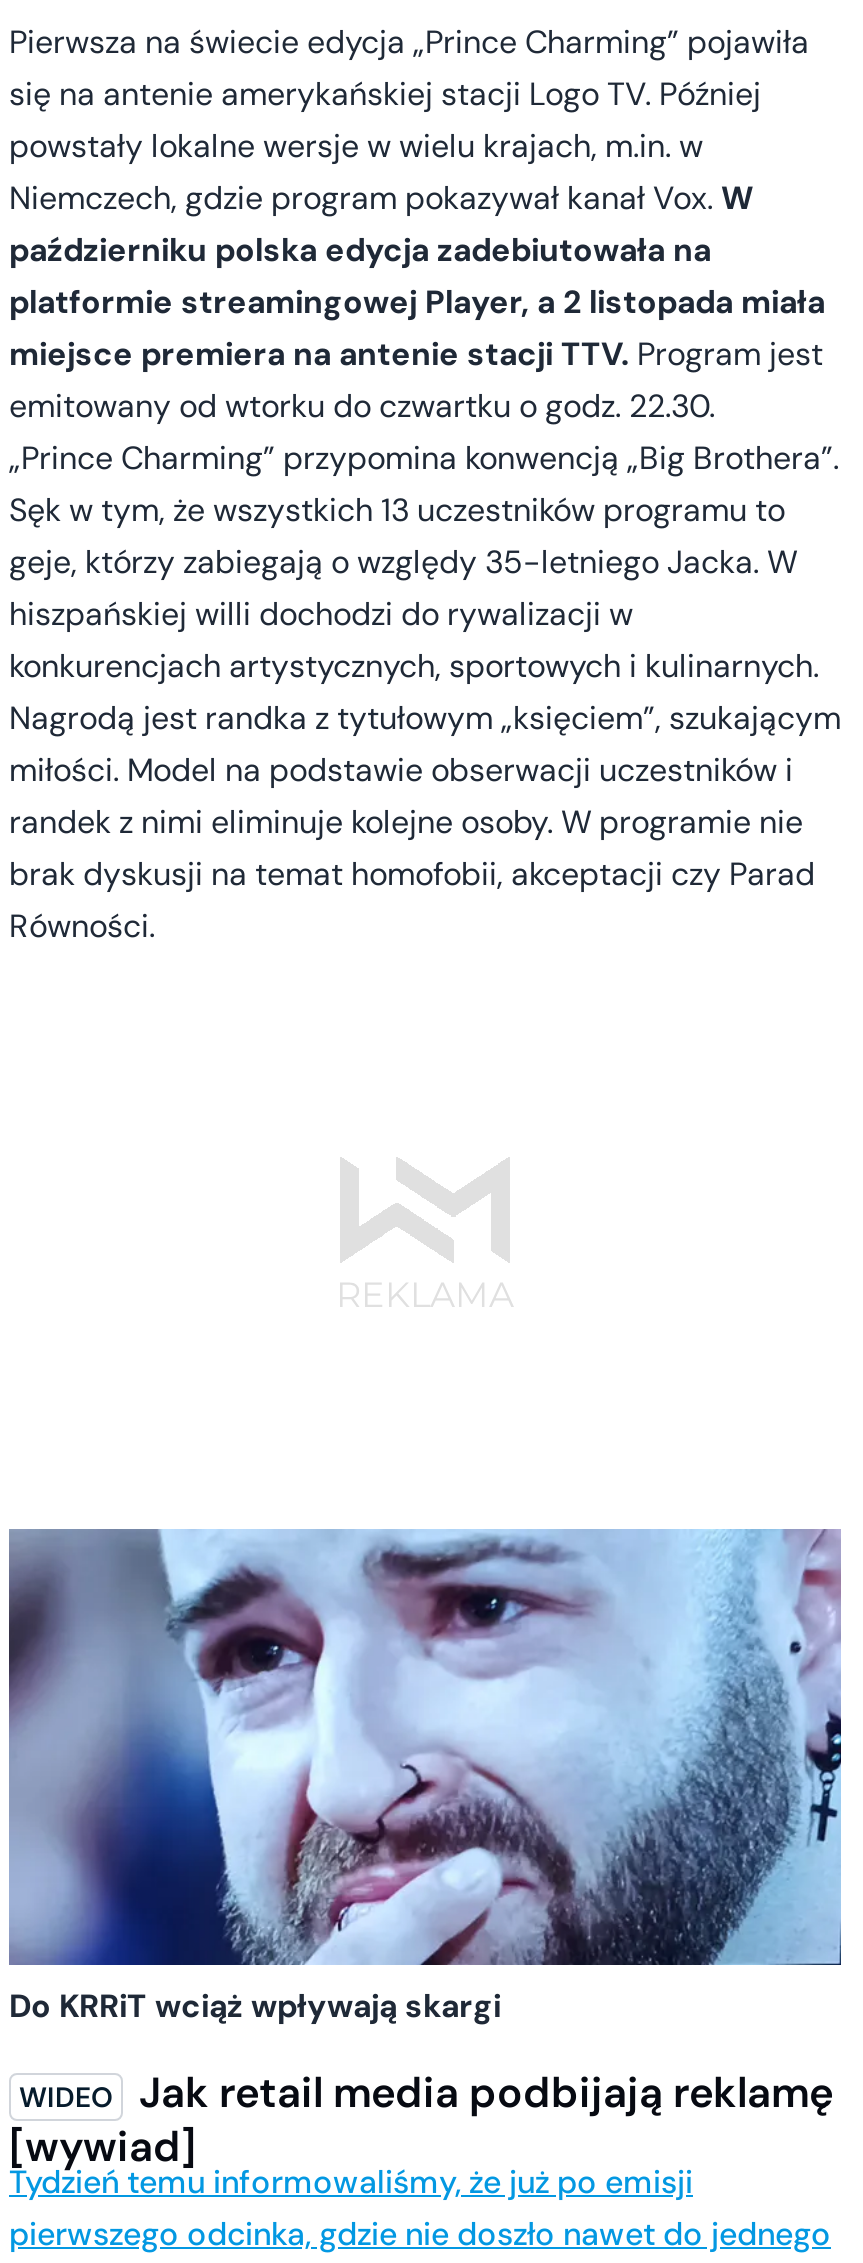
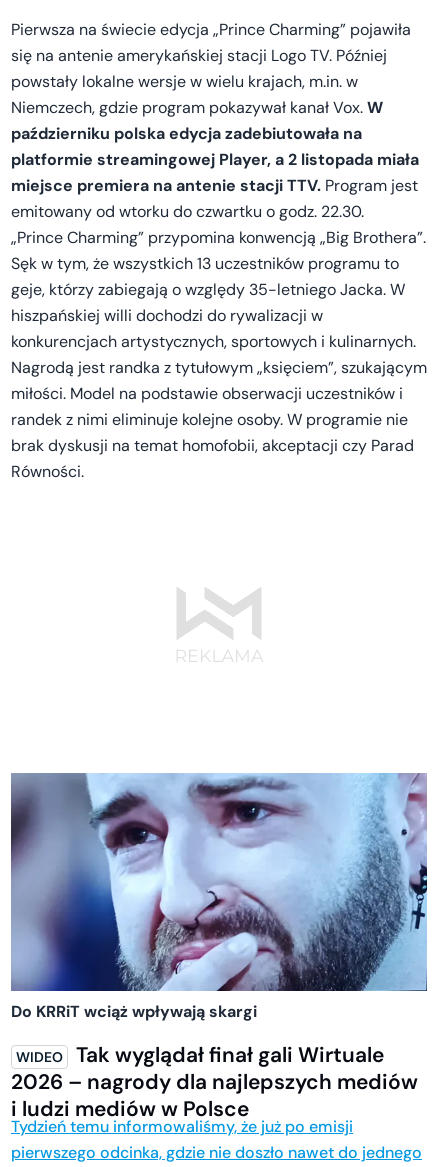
[9,2066,833,2174] Jak retail media podbijają reklamę | [wywiad] -> [11,1041,418,1122] Tak wyglądał finał gali Wirtuale | 2026 – nagrody dla najlepszych mediów | i ludzi mediów w Polsce

